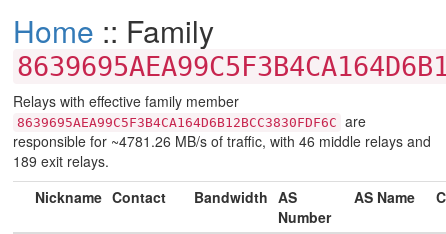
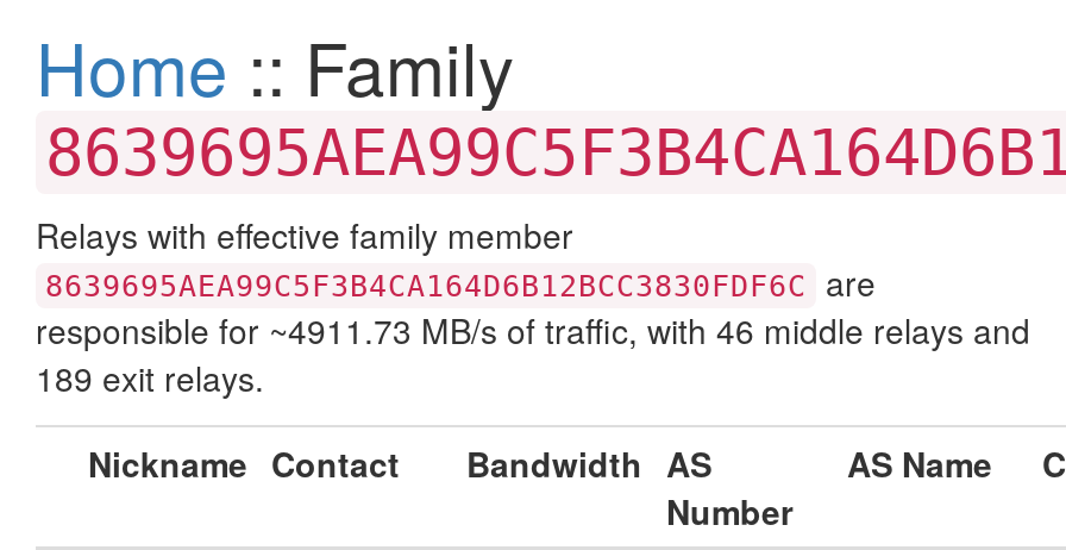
[13,131,431,151] responsible for ~4781.26 MB/s of traffic, with 46 middle relays and -> [36,306,1030,354] responsible for ~4911.73 MB/s of traffic, with 46 middle relays and

